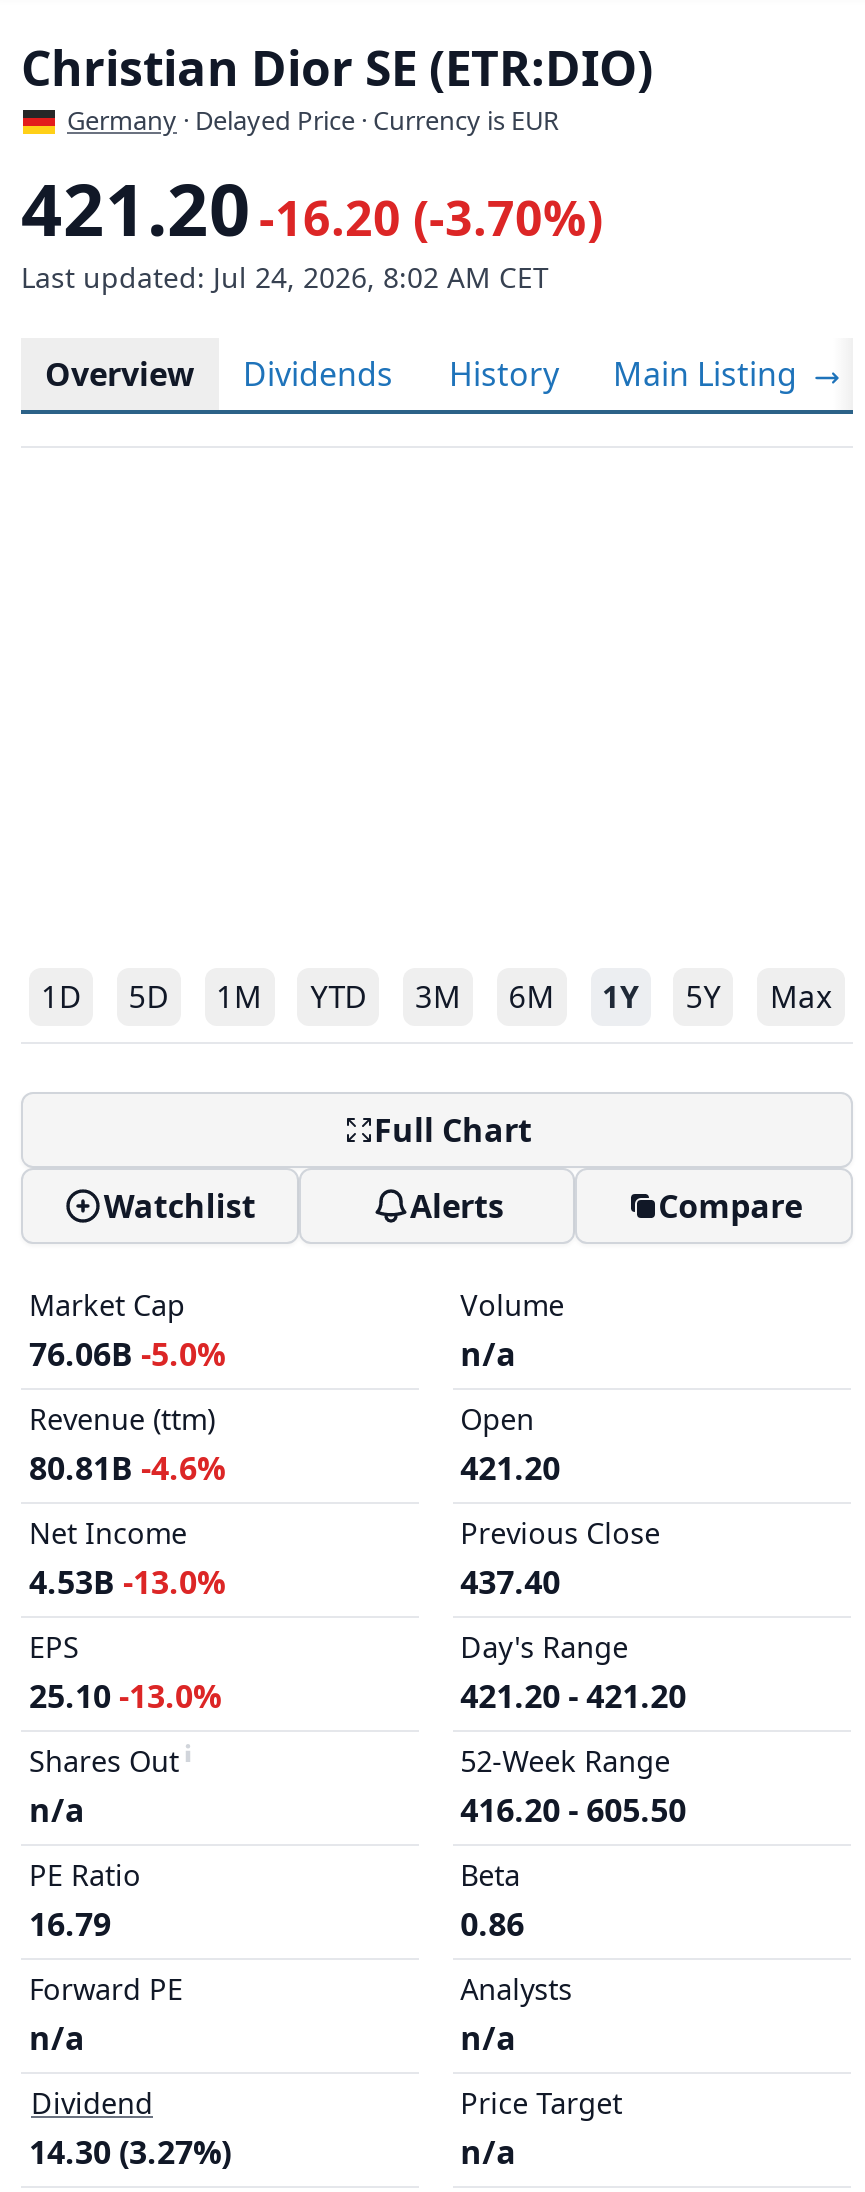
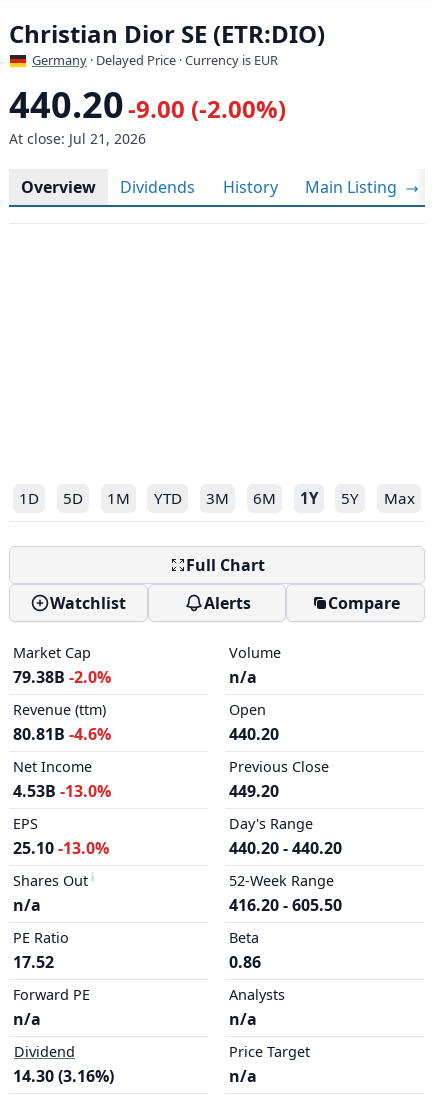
[21,160,603,296] 421.20 -16.20 (-3.70%) | Last updated: Jul 24, 2026, 8:02 AM CET -> [9,80,286,148] 440.20 -9.00 (-2.00%) | At close: Jul 21, 2026
[29,1332,225,1376] 76.06B -5.0% -> [13,666,111,688] 79.38B -2.0%
[460,1446,560,1490] 421.20 -> [229,723,279,745] 440.20
[460,1560,560,1604] 437.40 -> [229,780,279,802] 449.20
[460,1674,686,1718] 421.20 - 421.20 -> [229,837,342,859] 440.20 - 440.20
[29,1902,111,1946] 16.79 -> [13,951,54,973] 17.52
[29,2130,231,2174] 14.30 (3.27%) -> [13,1065,114,1087] 14.30 (3.16%)

